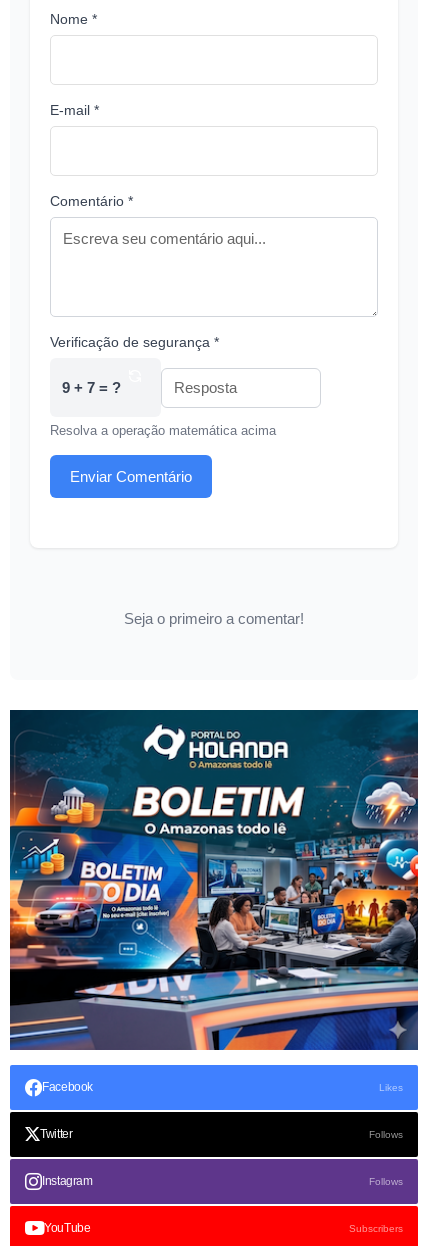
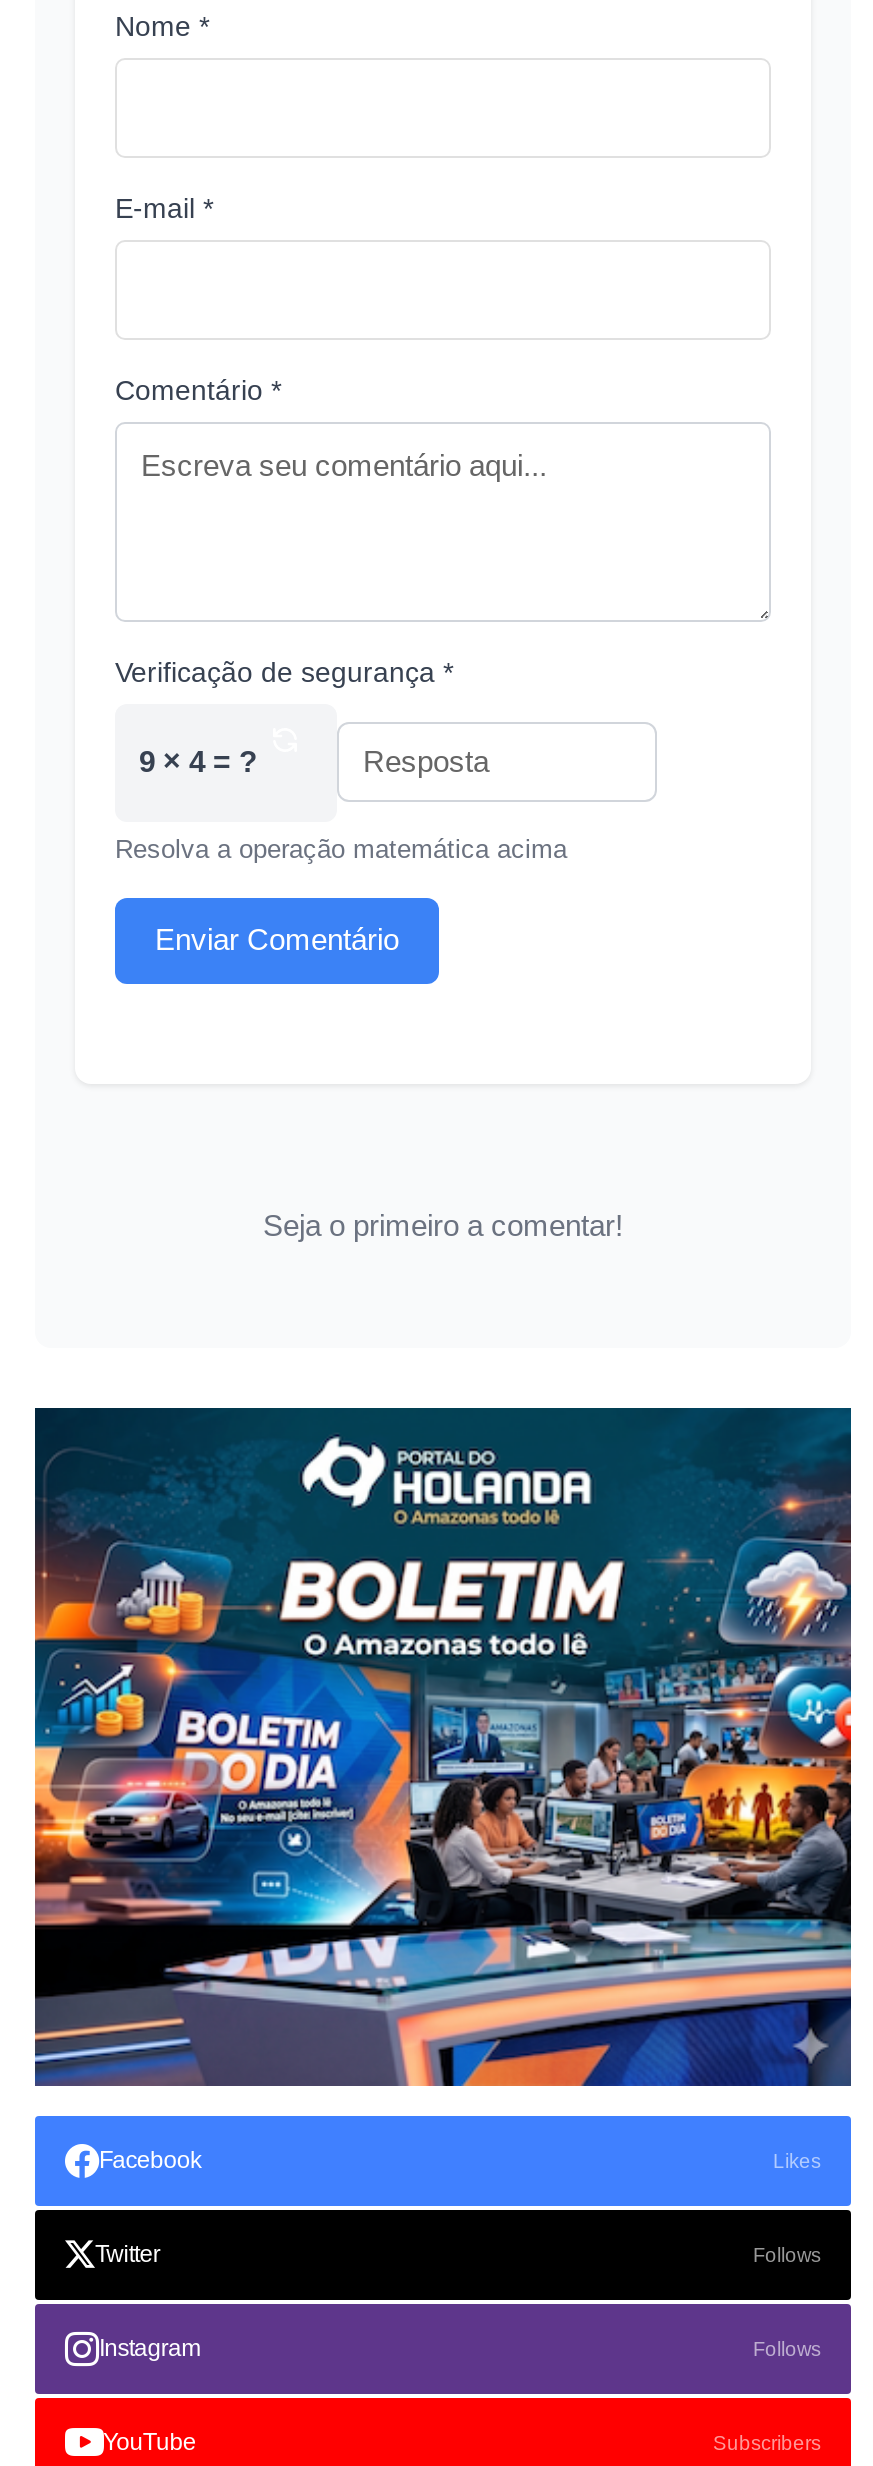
[62,379,121,396] 9 + 7 = ? -> [139,744,257,778] 9 × 4 = ?

